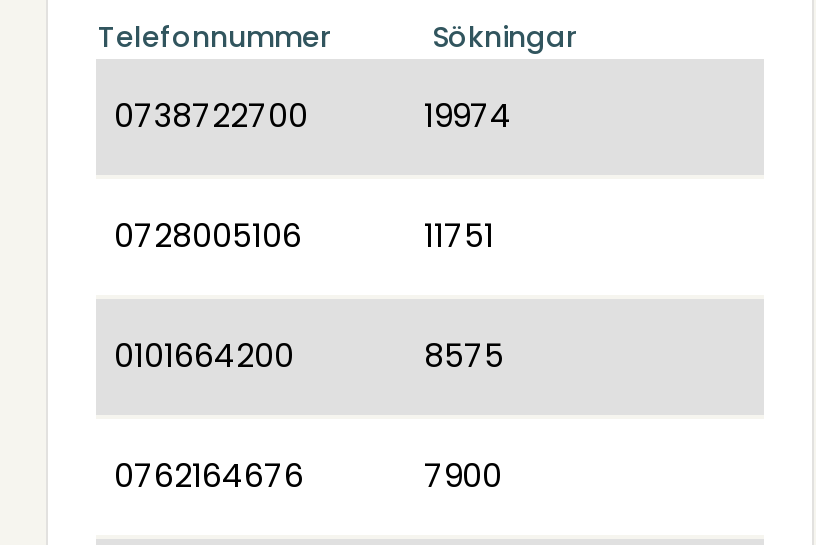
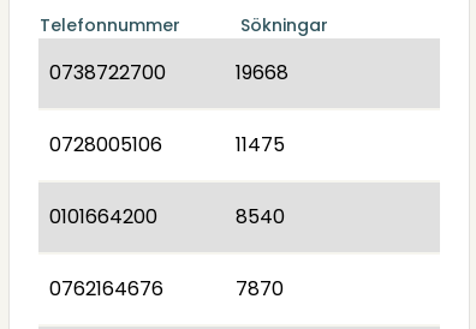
[424,93,512,139] 19974 -> [236,59,288,86] 19668
[424,213,494,259] 11751 -> [236,131,285,158] 11475
[424,333,504,379] 8575 -> [236,203,285,231] 8540
[424,453,502,499] 7900 -> [236,275,284,303] 7870

